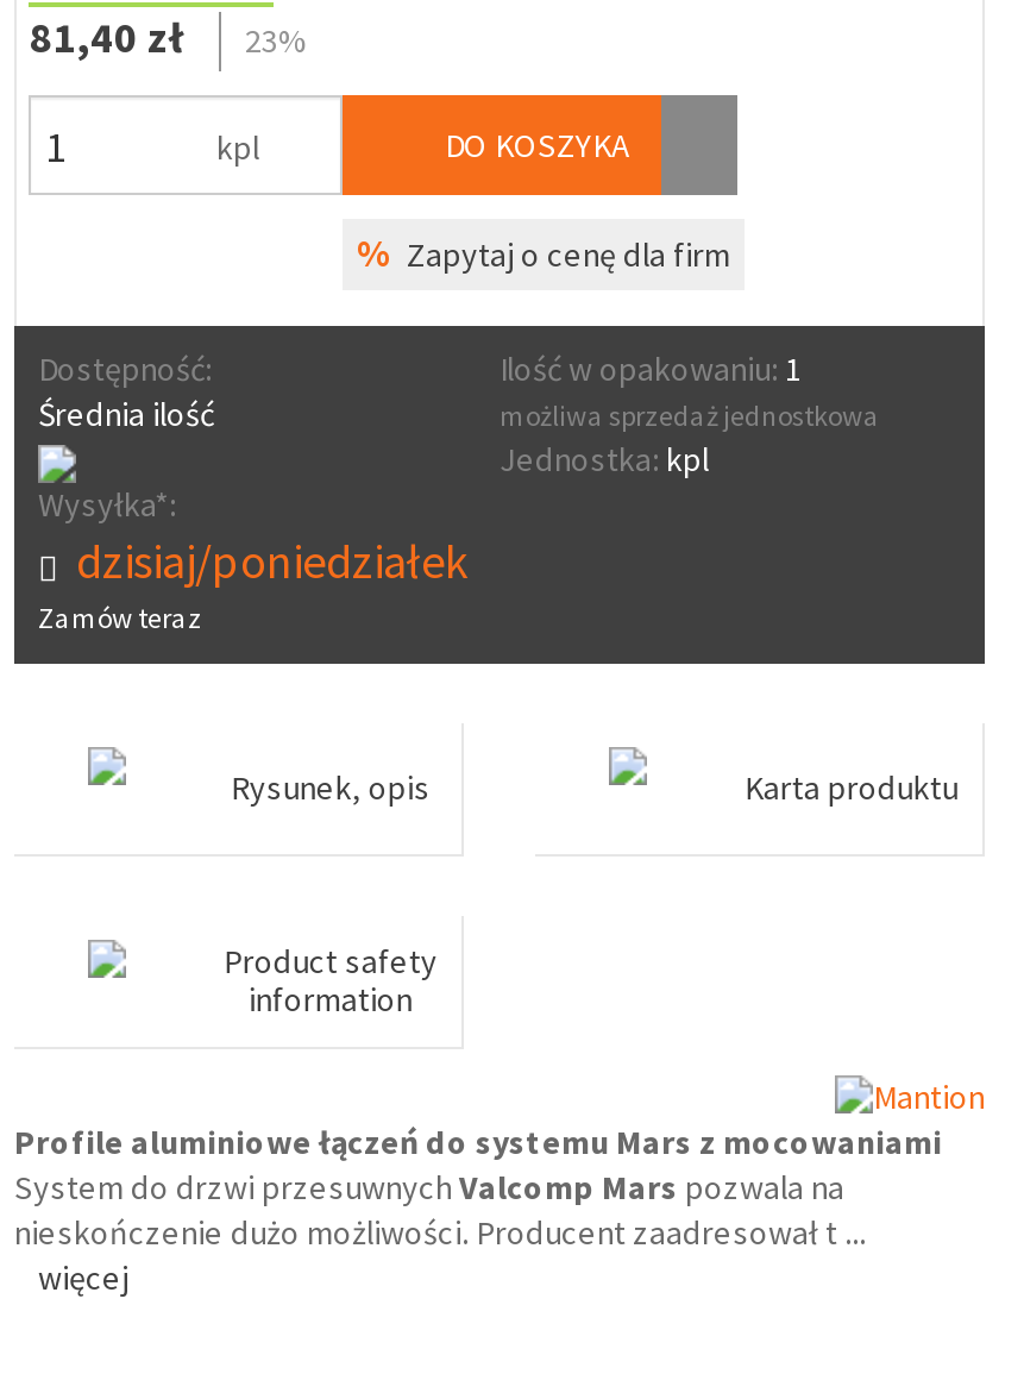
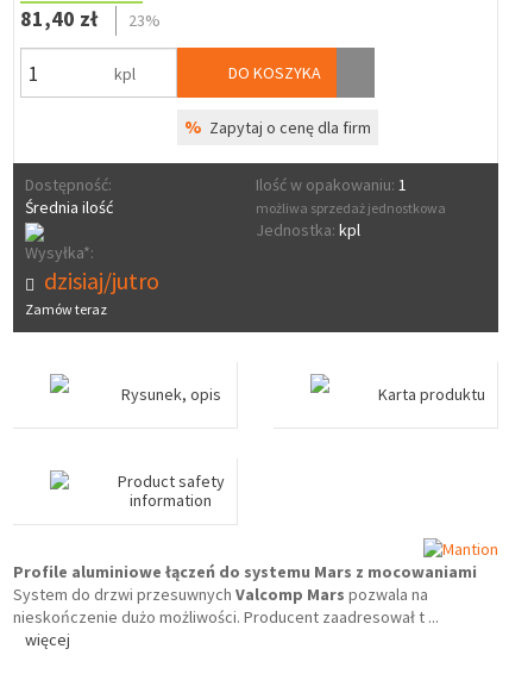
[76,531,469,590] dzisiaj/poniedziałek -> [44,266,159,295] dzisiaj/jutro

